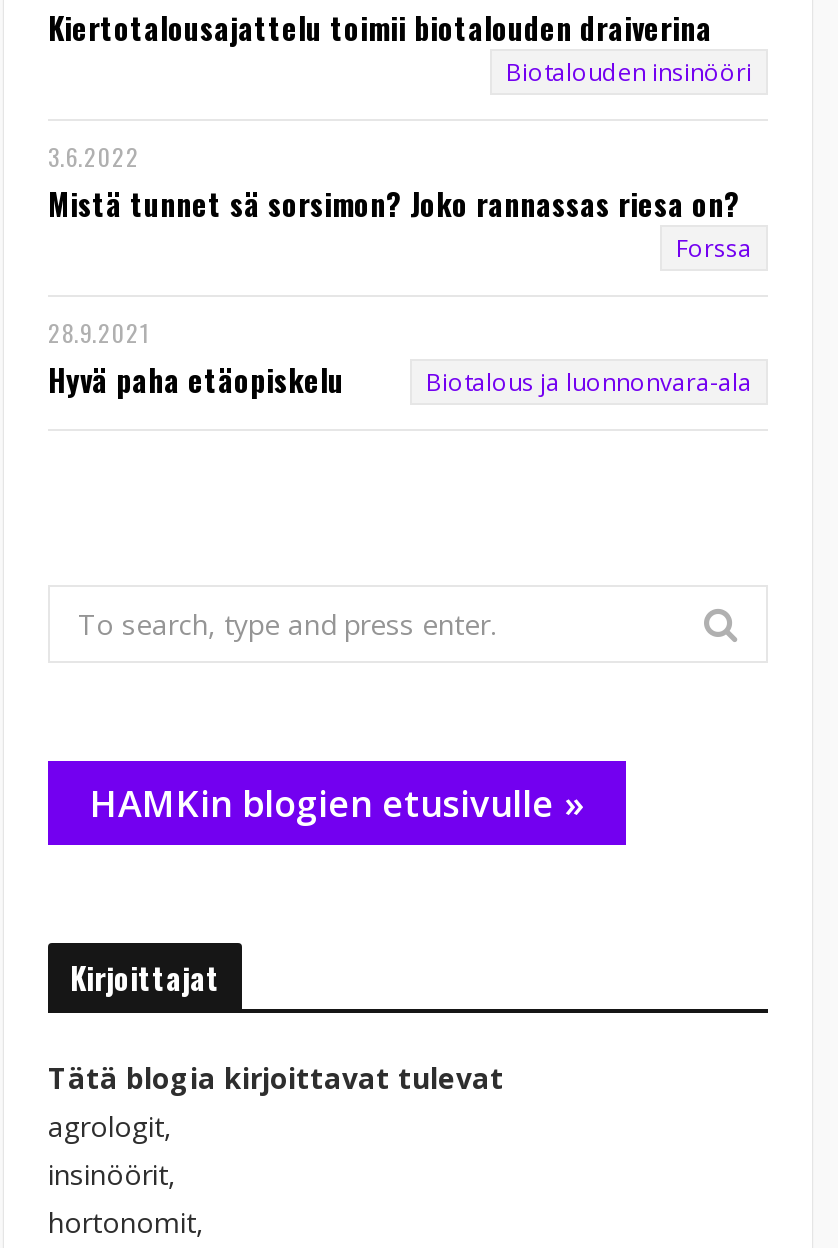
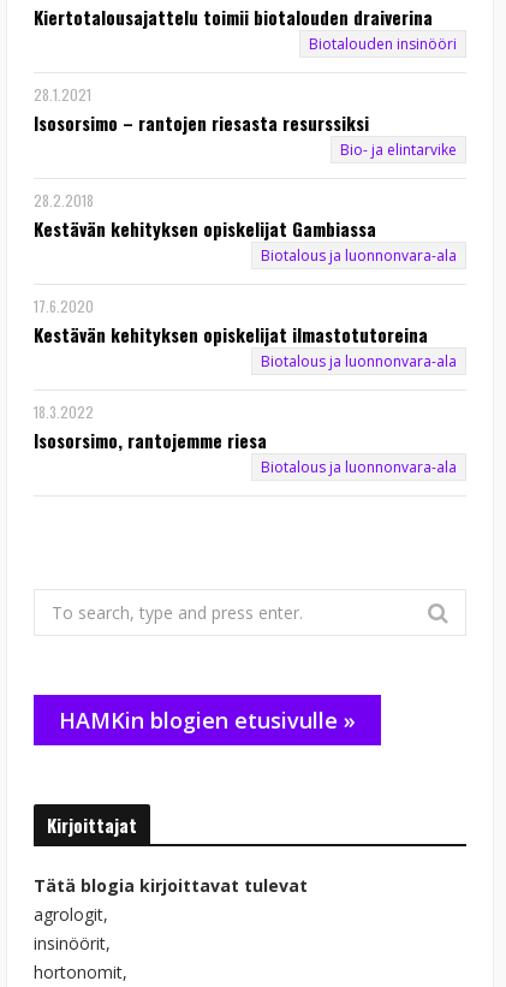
[48,139,752,401] 3.6.2022 | Mistä tunnet sä sorsimon? Joko rannassas riesa on? | Forssa | 28.9.2021 | Hyvä paha etäopiskelu -> [34,84,457,453] 28.1.2021 | Isosorsimo – rantojen riesasta resurssiksi | Bio- ja elintarvike | 28.2.2018 | Kestävän kehityksen opiskelijat Gambiassa | Biotalous ja luonnonvara-ala | 17.6.2020 | Kestävän kehityksen opiskelijat ilmastotutoreina | Biotalous ja luonnonvara-ala | 18.3.2022 | Isosorsimo, rantojemme riesa

